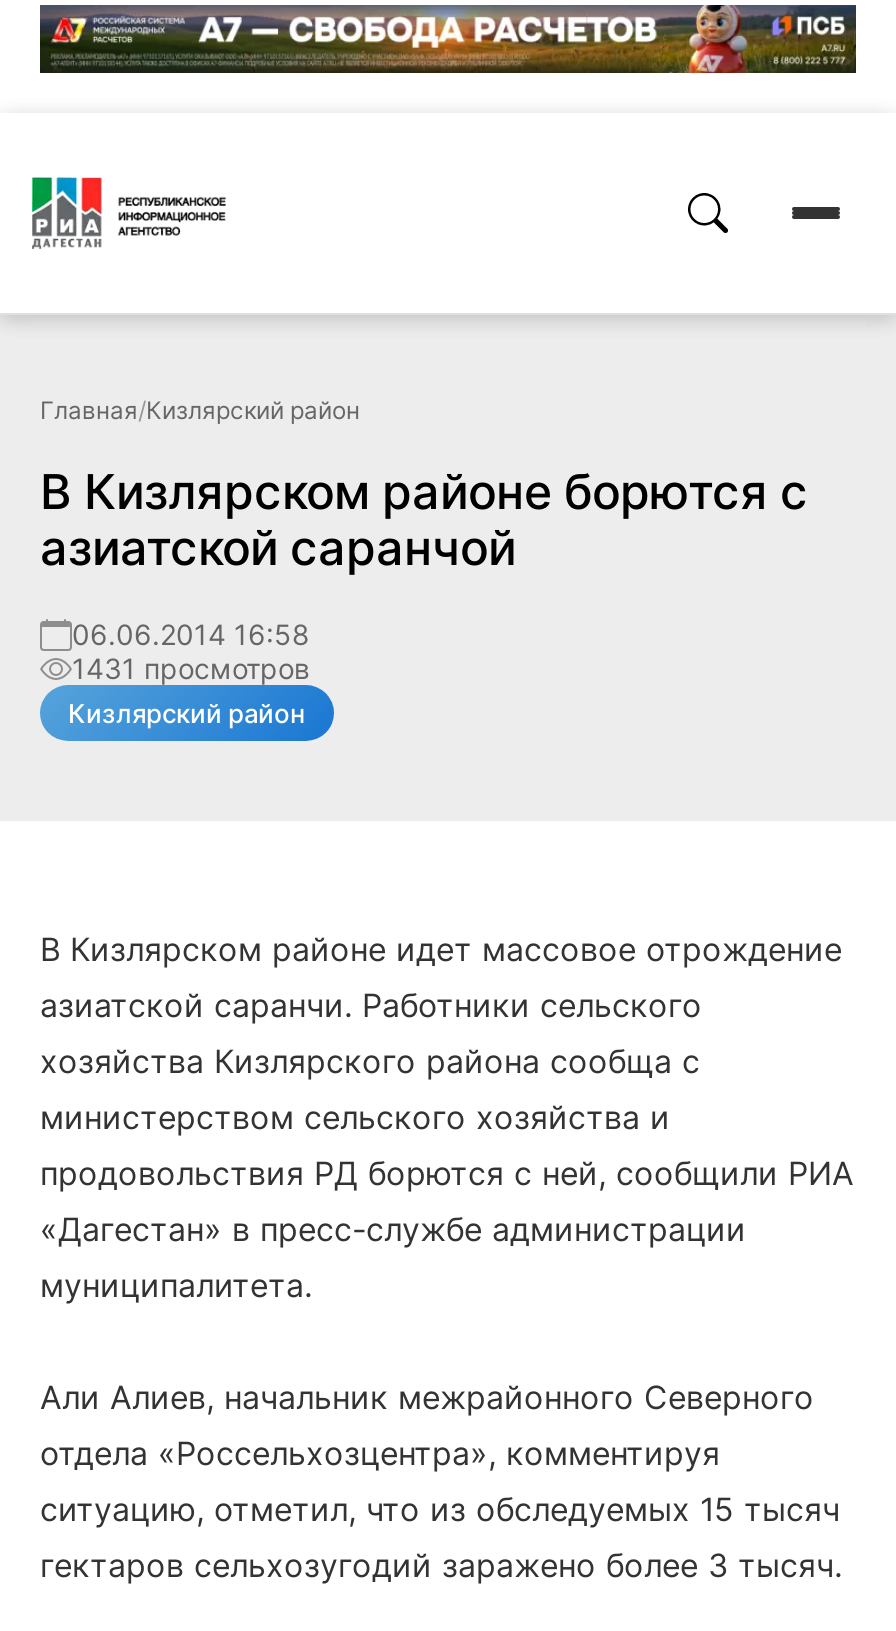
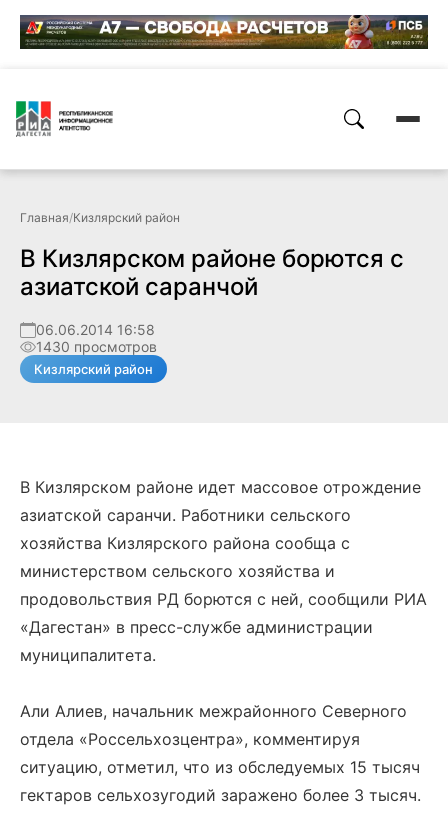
[72,651,310,685] 1431 просмотров -> [36,338,157,355] 1430 просмотров

